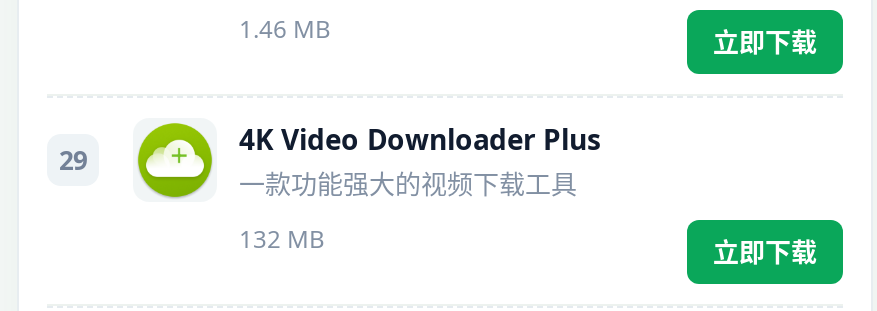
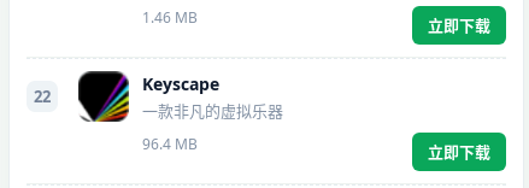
[133,118,601,202] [image] | 4K Video Downloader Plus | 一款功能强大的视频下载工具 -> [77,70,283,123] [image] | Keyscape | 一款非凡的虚拟乐器
[59,142,87,178] 29 -> [34,86,51,107] 22
[239,221,325,255] 132 MB -> [142,133,198,154] 96.4 MB

